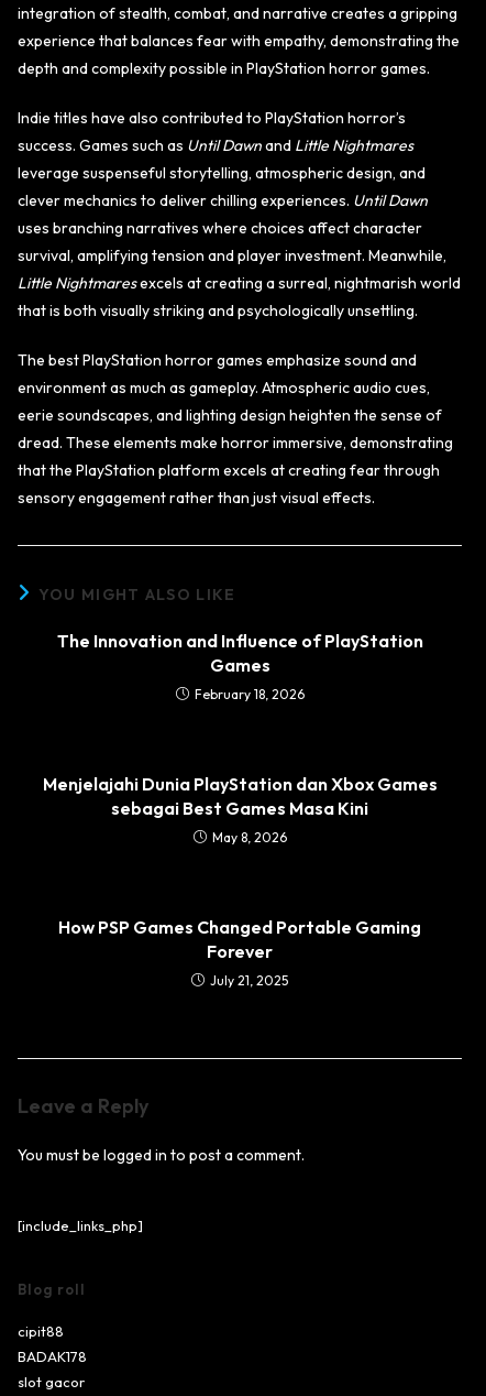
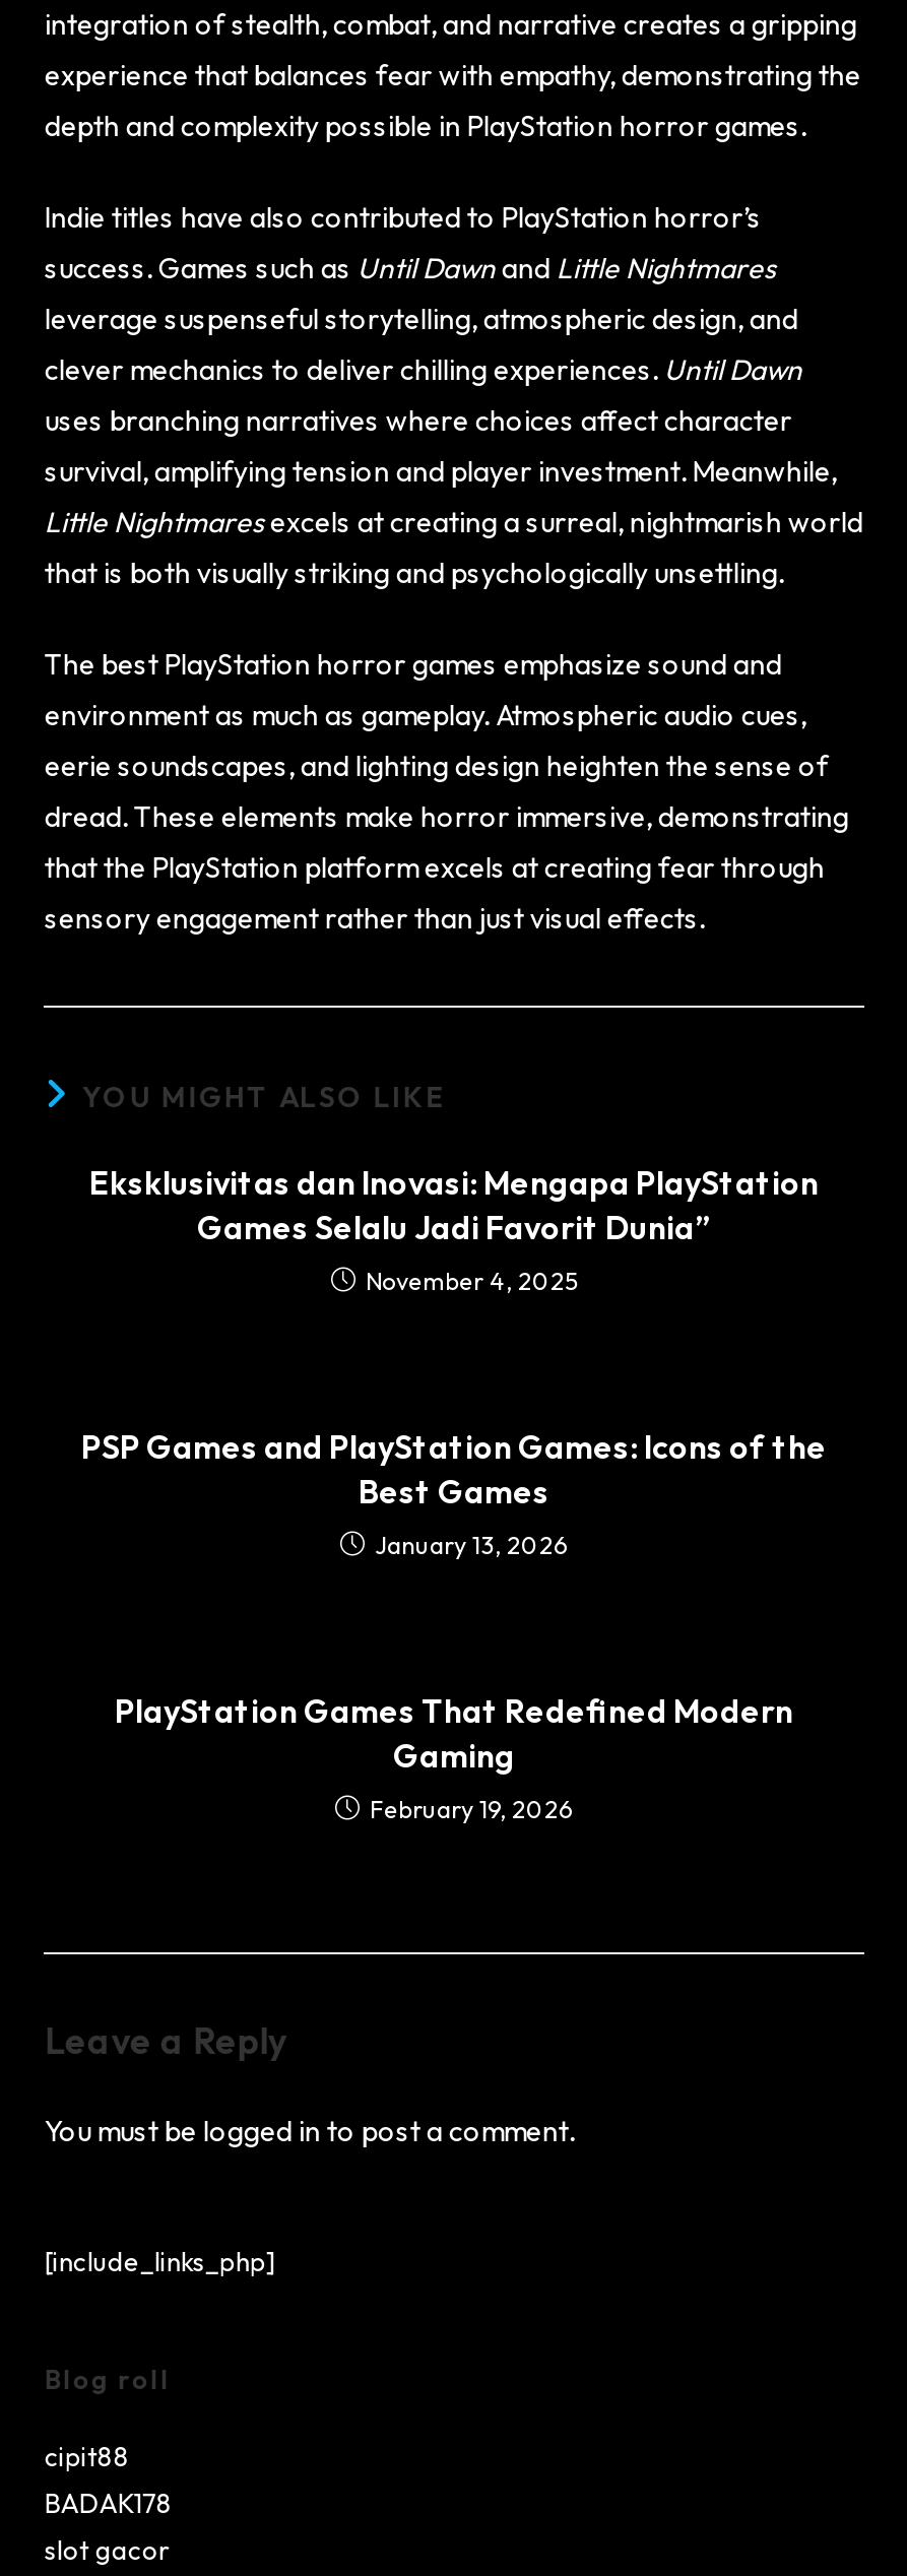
[57,630,423,703] The Innovation and Influence of PlayStation | Games | February 18, 2026 -> [89,1163,819,1297] Eksklusivitas dan Inovasi: Mengapa PlayStation | Games Selalu Jadi Favorit Dunia” | November 4, 2025
[42,773,437,846] Menjelajahi Dunia PlayStation dan Xbox Games | sebagai Best Games Masa Kini | May 8, 2026 -> [81,1427,827,1561] PSP Games and PlayStation Games: Icons of the | Best Games | January 13, 2026
[58,916,421,989] How PSP Games Changed Portable Gaming | Forever | July 21, 2025 -> [115,1691,793,1825] PlayStation Games That Redefined Modern | Gaming | February 19, 2026

